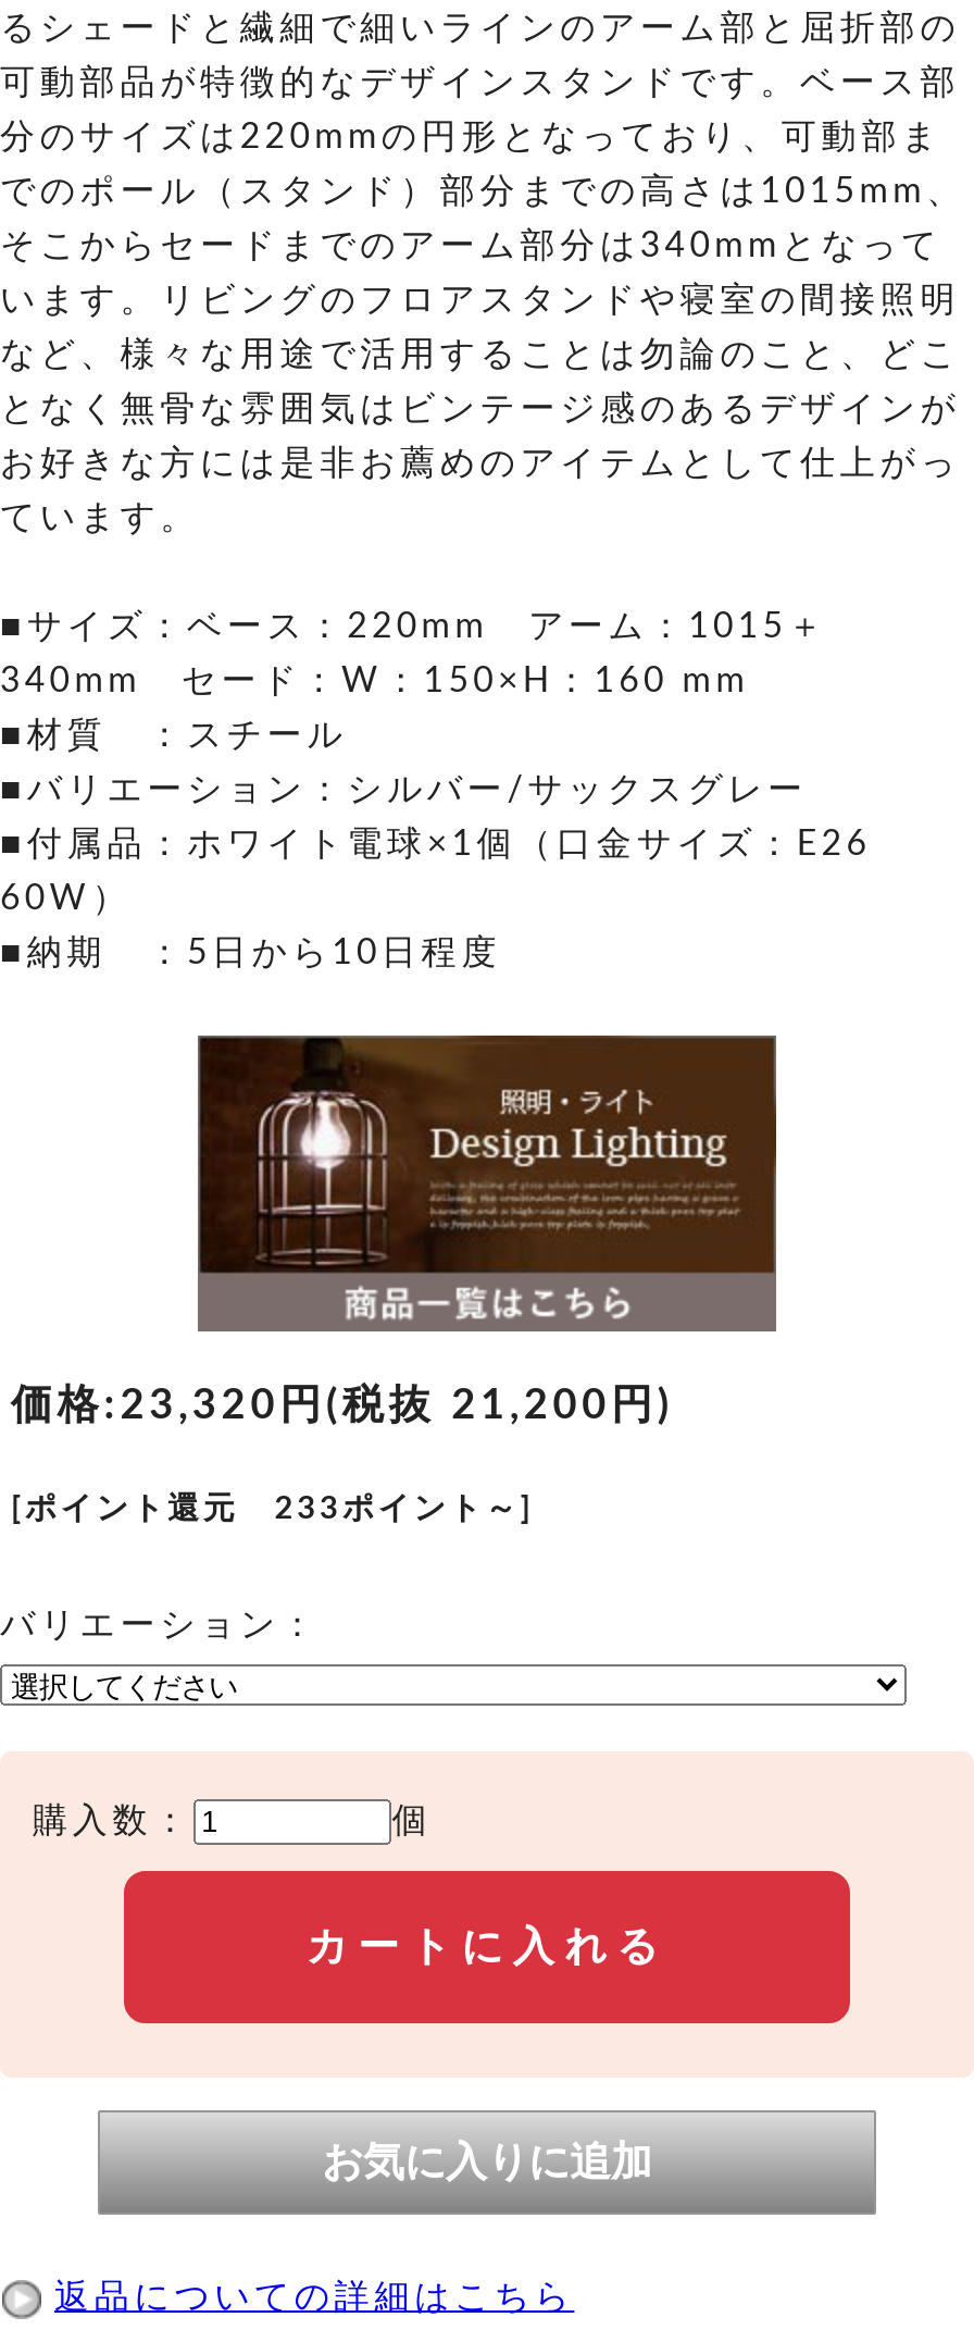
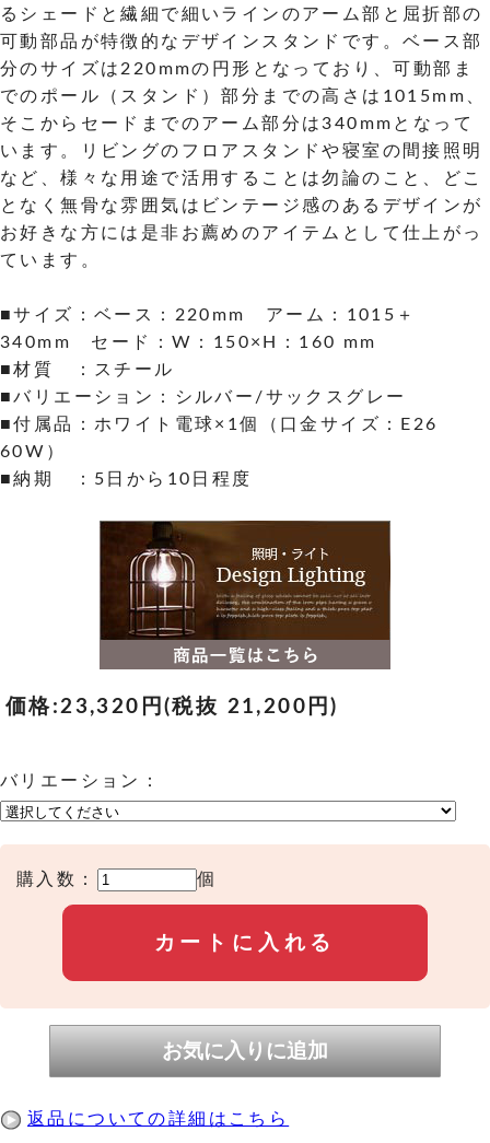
[11,1492,534,1525] [ポイント還元 233ポイント～] -> none

